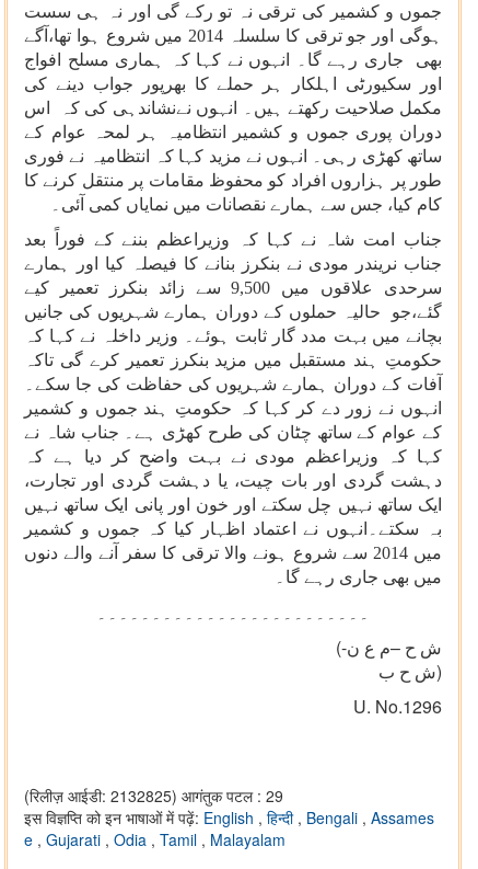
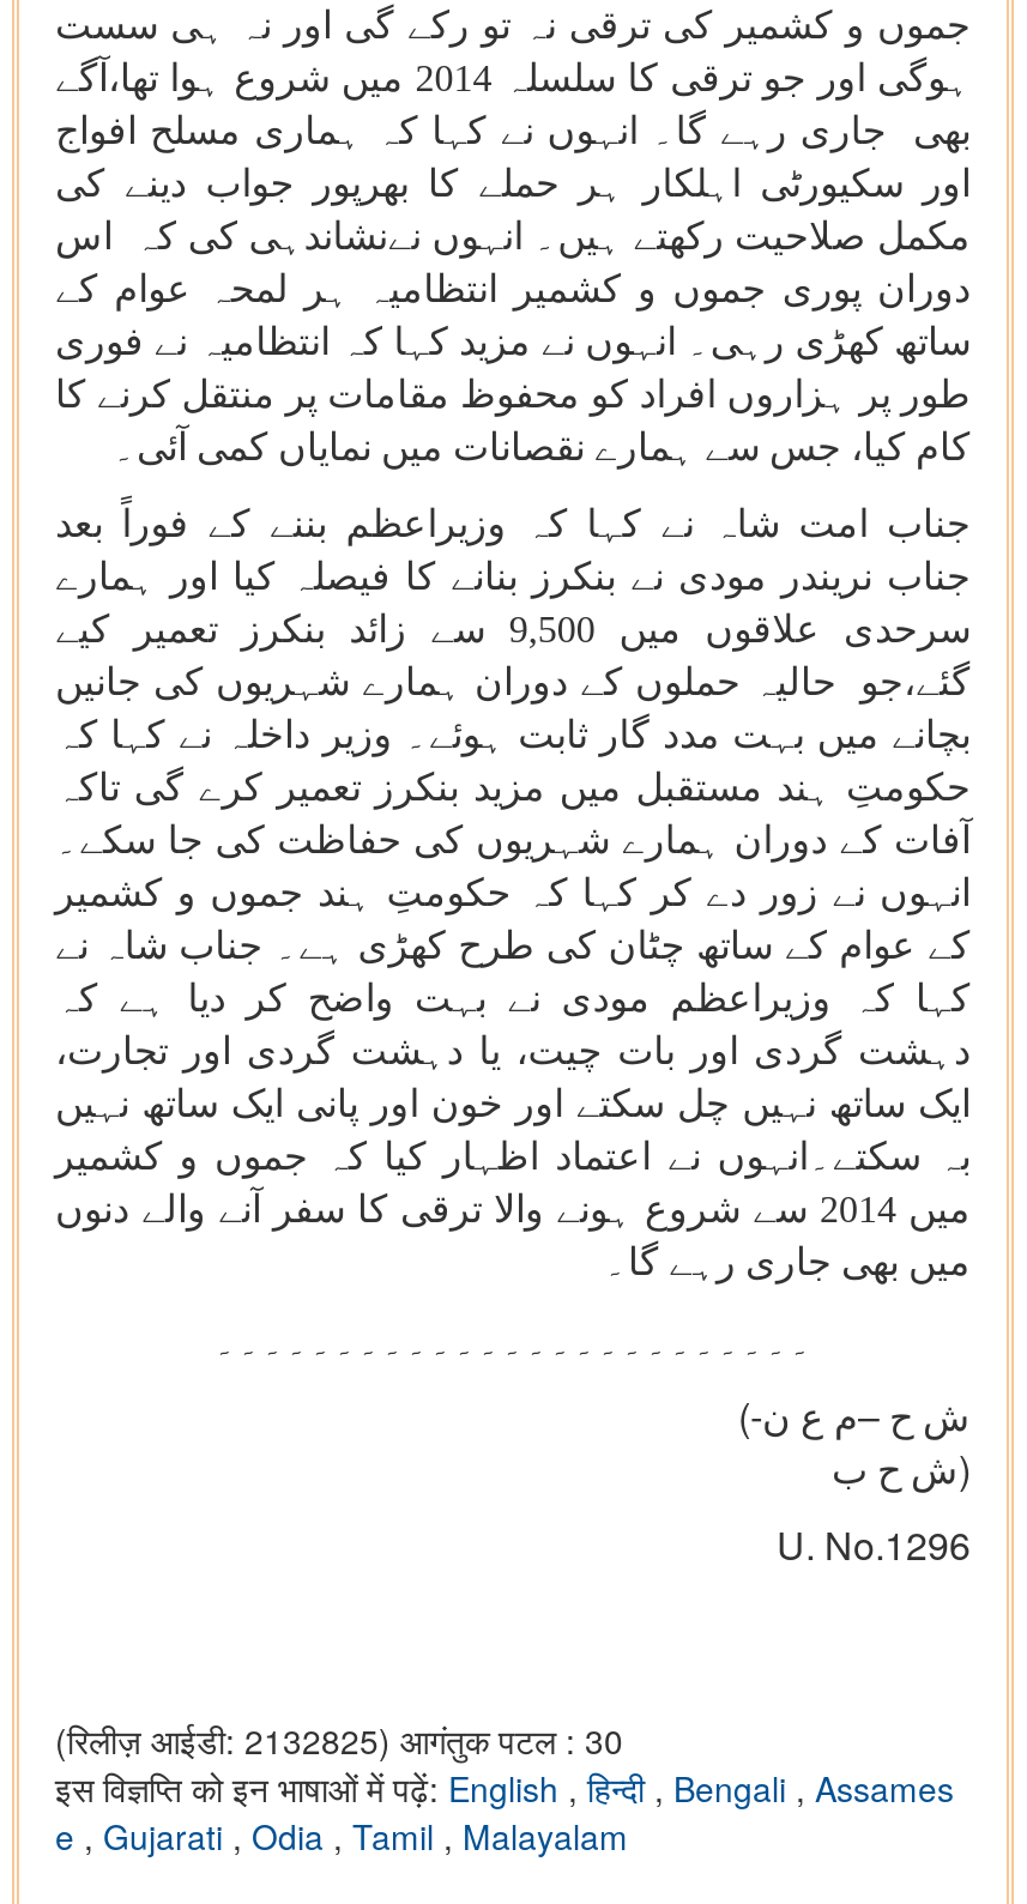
[24,785,283,807] (रिलीज़ आईडी: 2132825) आगंतुक पटल : 29 -> [55,1717,623,1765] (रिलीज़ आईडी: 2132825) आगंतुक पटल : 30

